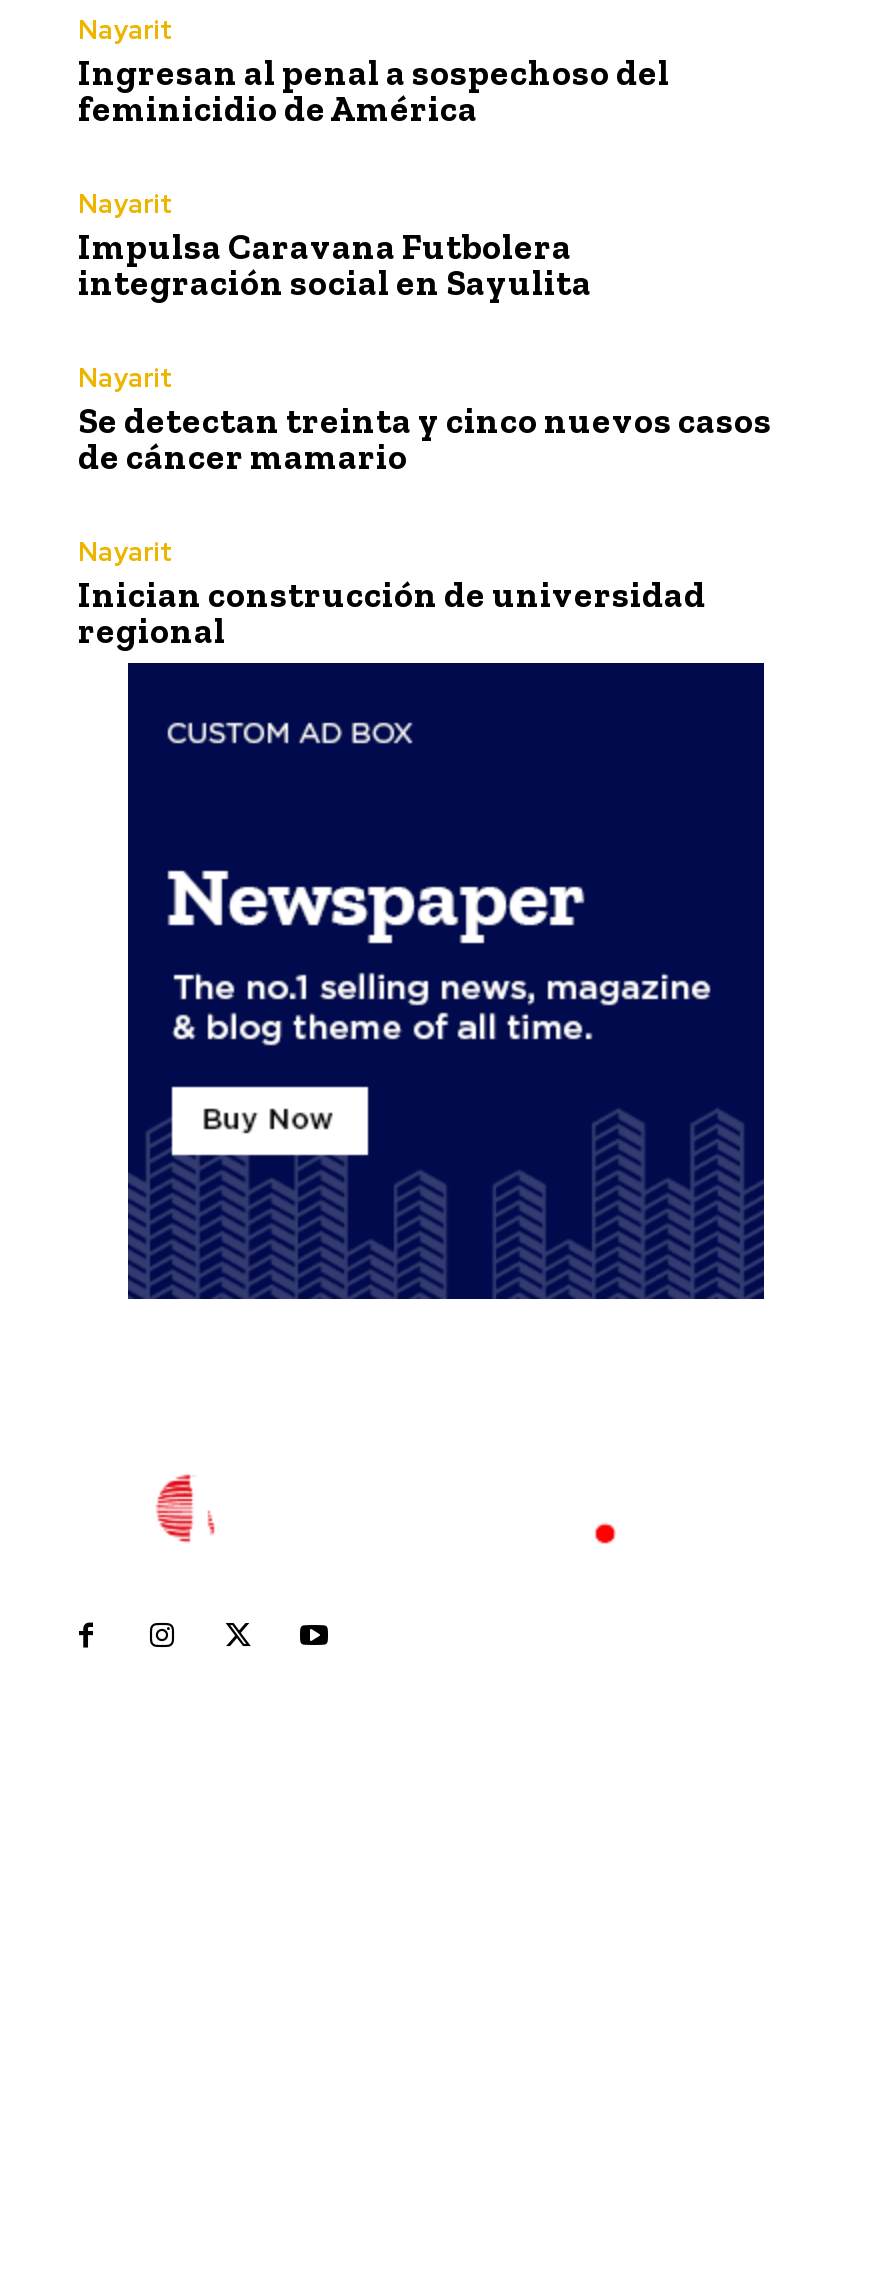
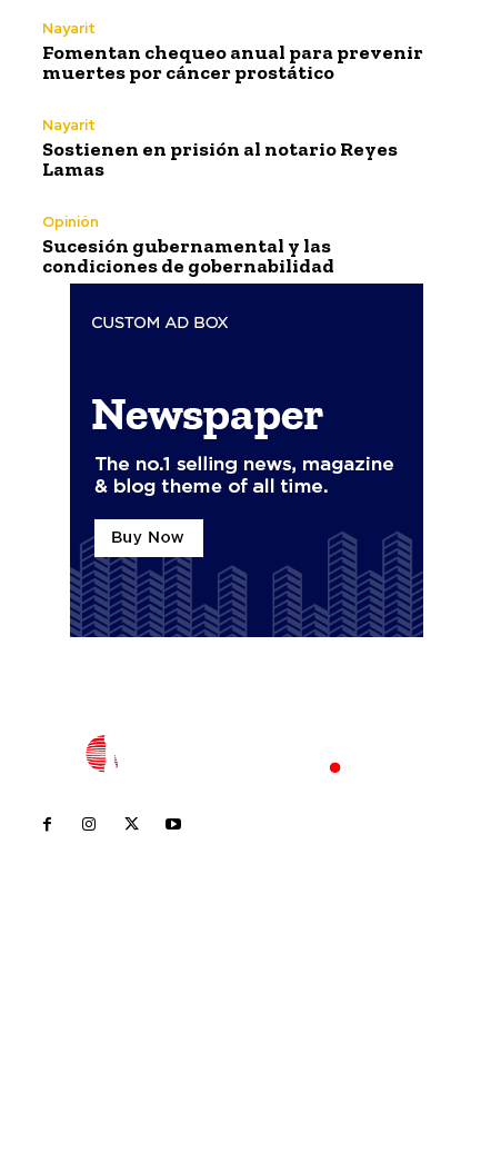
[78,50,670,130] Ingresan al penal a sospechoso del | feminicidio de América -> [42,40,423,84] Fomentan chequeo anual para prevenir | muertes por cáncer prostático
[78,224,772,652] Impulsa Caravana Futbolera | integración social en Sayulita | Nayarit | Se detectan treinta y cinco nuevos casos | de cáncer mamario | Nayarit | Inician construcción de universidad | regional -> [42,136,398,278] Sostienen en prisión al notario Reyes | Lamas | Opinión | Sucesión gubernamental y las | condiciones de gobernabilidad

